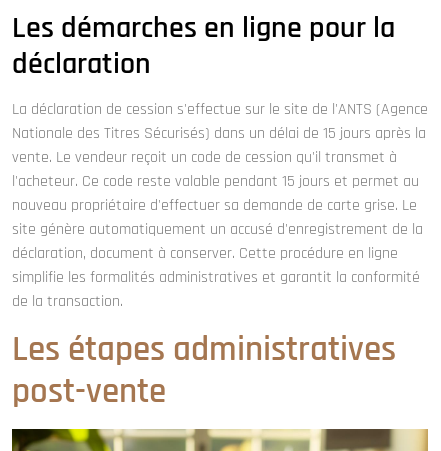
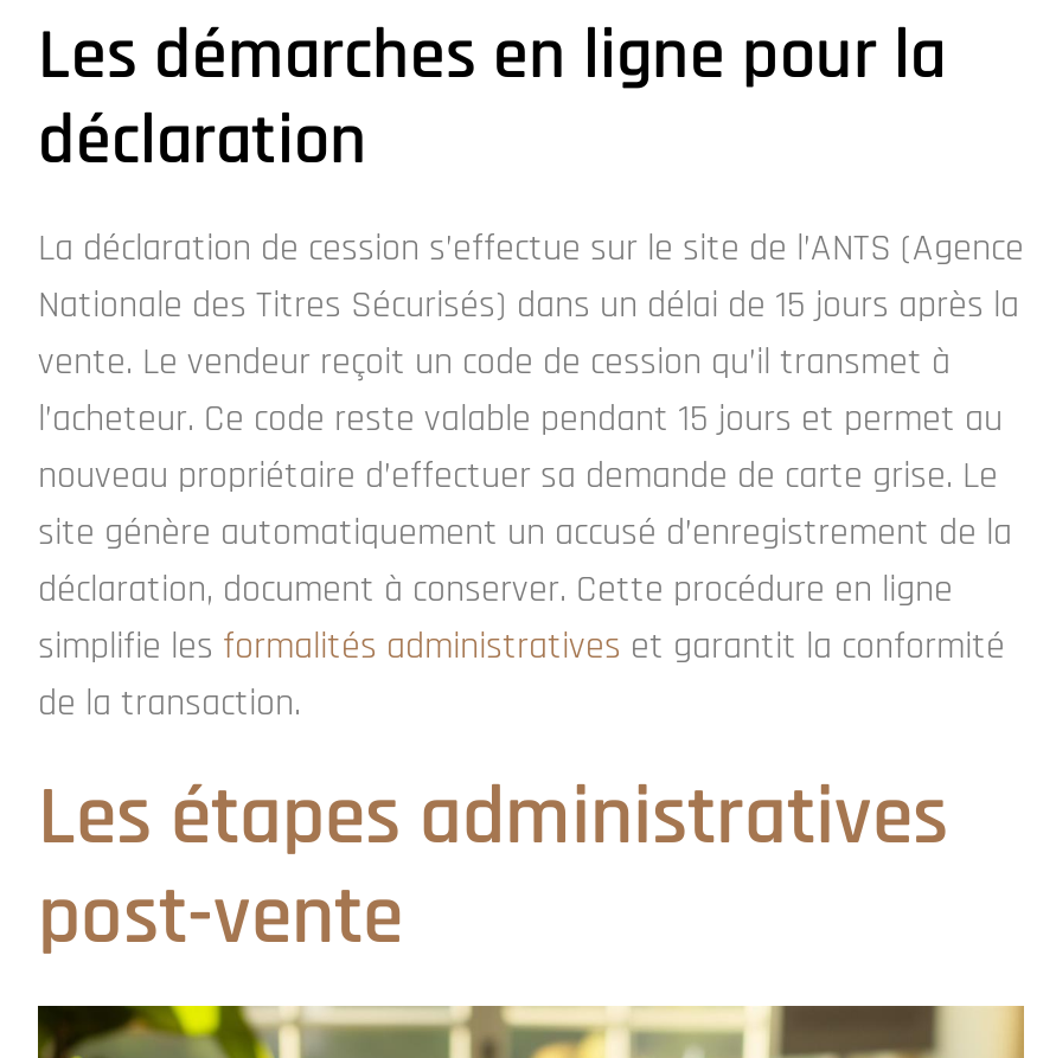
[12,99,428,120] La déclaration de cession s'effectue sur le site de l'ANTS (Agence -> [38,224,1024,274] La déclaration de cession s’effectue sur le site de l’ANTS (Agence
[12,147,397,168] vente. Le vendeur reçoit un code de cession qu'il transmet à -> [38,338,951,388] vente. Le vendeur reçoit un code de cession qu’il transmet à
[12,171,419,192] l'acheteur. Ce code reste valable pendant 15 jours et permet au -> [38,395,1003,445] l’acheteur. Ce code reste valable pendant 15 jours et permet au
[12,195,417,216] nouveau propriétaire d'effectuer sa demande de carte grise. Le -> [38,452,998,501] nouveau propriétaire d’effectuer sa demande de carte grise. Le
[12,219,423,240] site génère automatiquement un accusé d'enregistrement de la -> [38,509,1012,558] site génère automatiquement un accusé d’enregistrement de la

